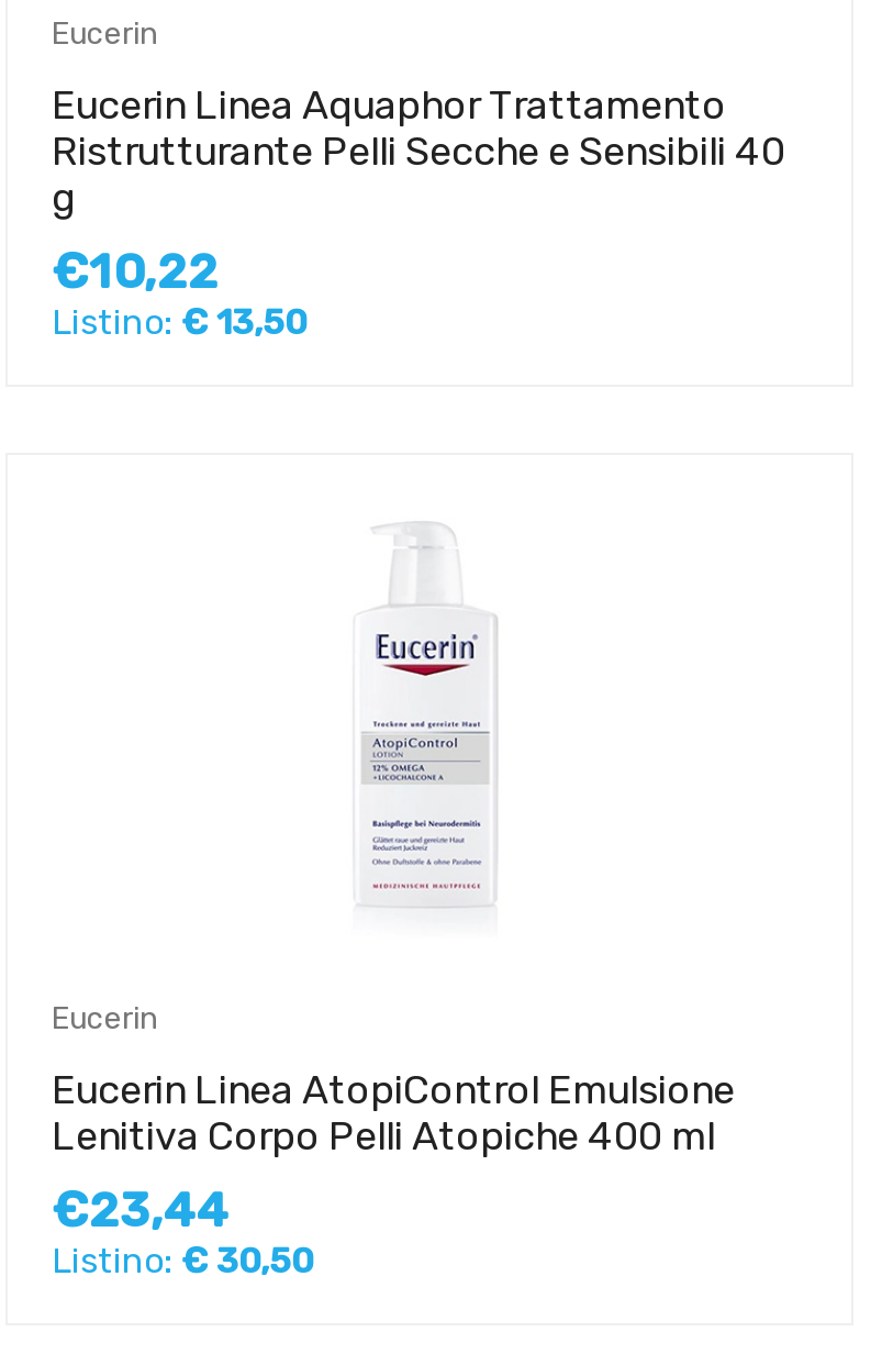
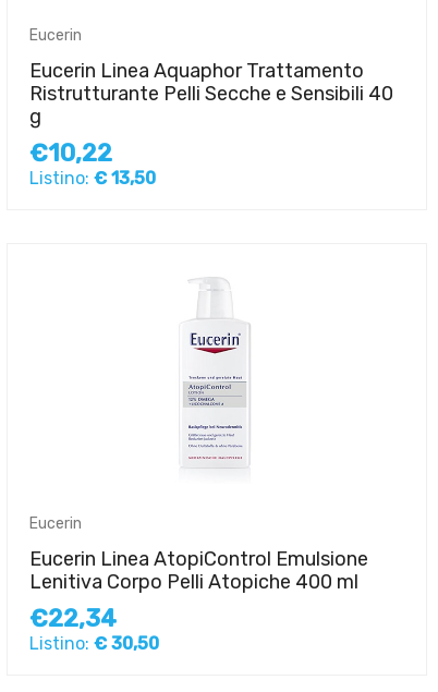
[52,1180,230,1239] €23,44 -> [29,604,117,633] €22,34

